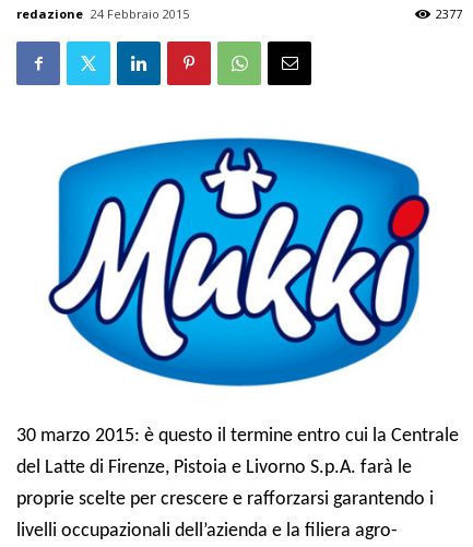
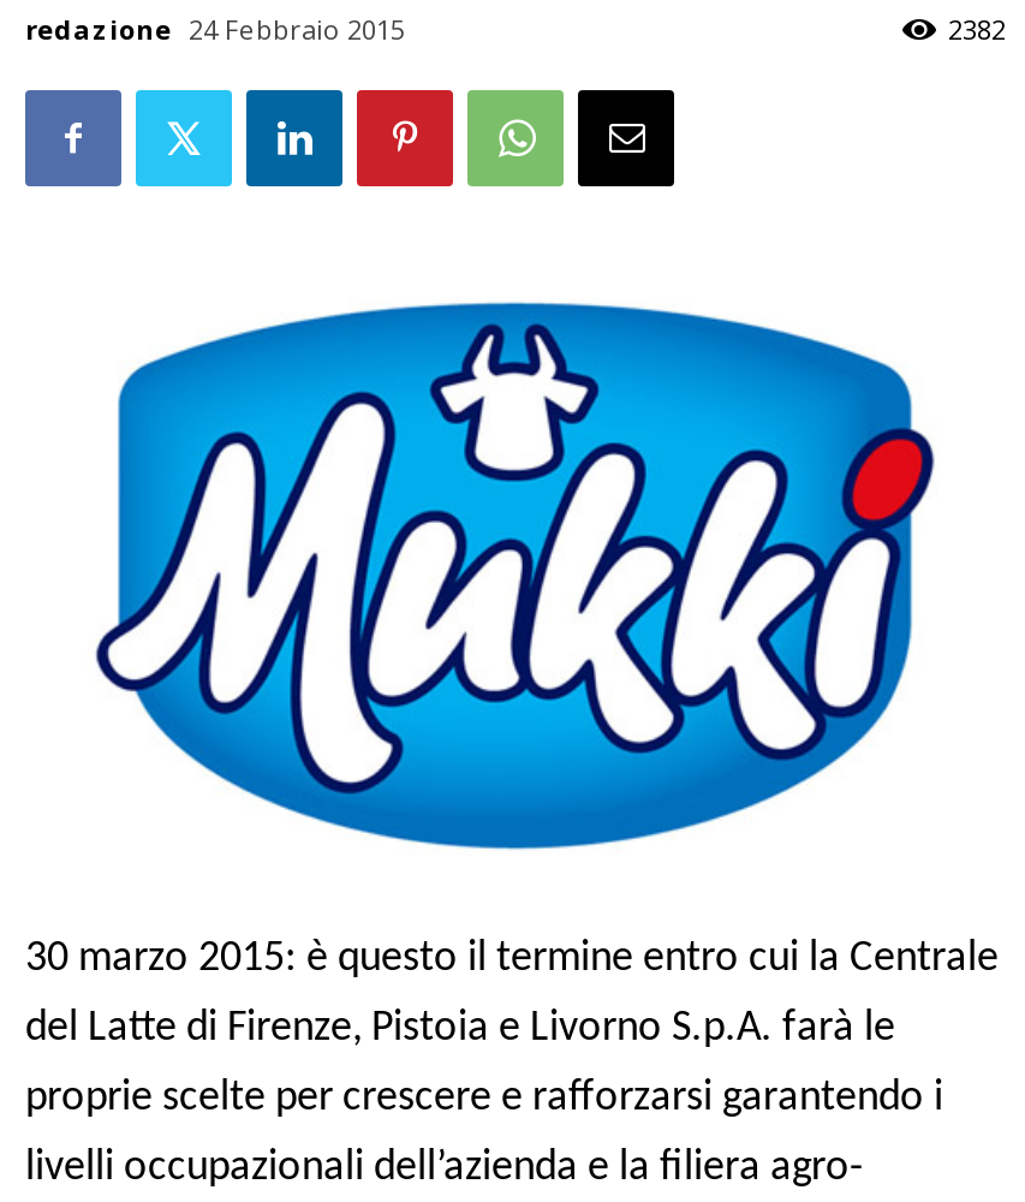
[436,5,462,22] 2377 -> [948,11,1006,47] 2382

